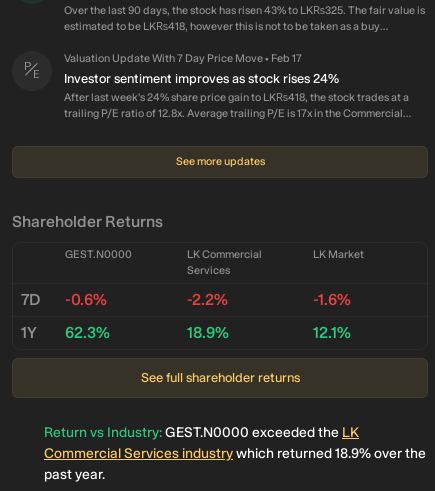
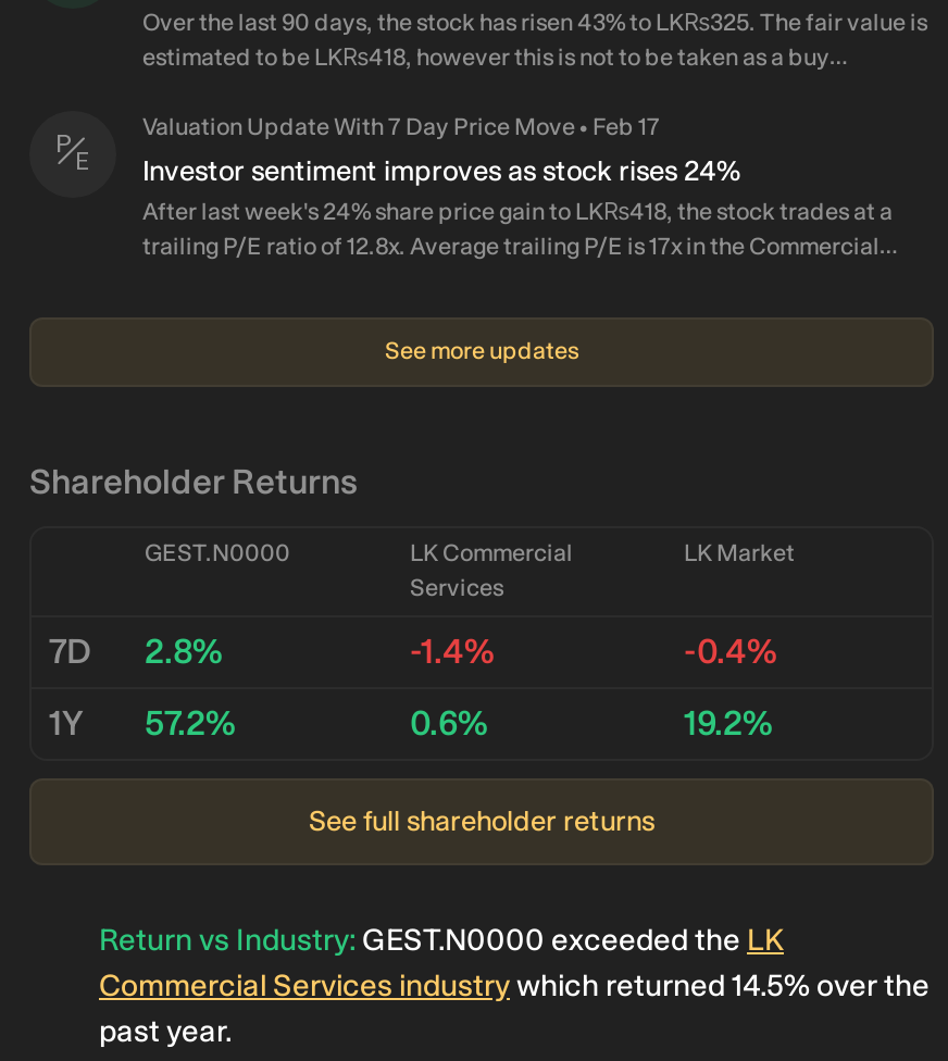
[21,290,107,309] 7D -0.6% -> [49,630,223,671] 7D 2.8%
[187,290,228,309] -2.2% -> [410,630,495,671] -1.4%
[313,290,351,309] -1.6% -> [684,630,777,671] -0.4%
[21,323,110,342] 1Y 62.3% -> [49,702,236,743] 1Y 57.2%
[187,323,229,342] 18.9% -> [410,702,488,743] 0.6%
[313,323,351,342] 12.1% -> [684,702,773,743] 19.2%
[44,445,426,462] Commercial Services industry which returned 18.9% over the -> [99,967,930,1004] Commercial Services industry which returned 14.5% over the

